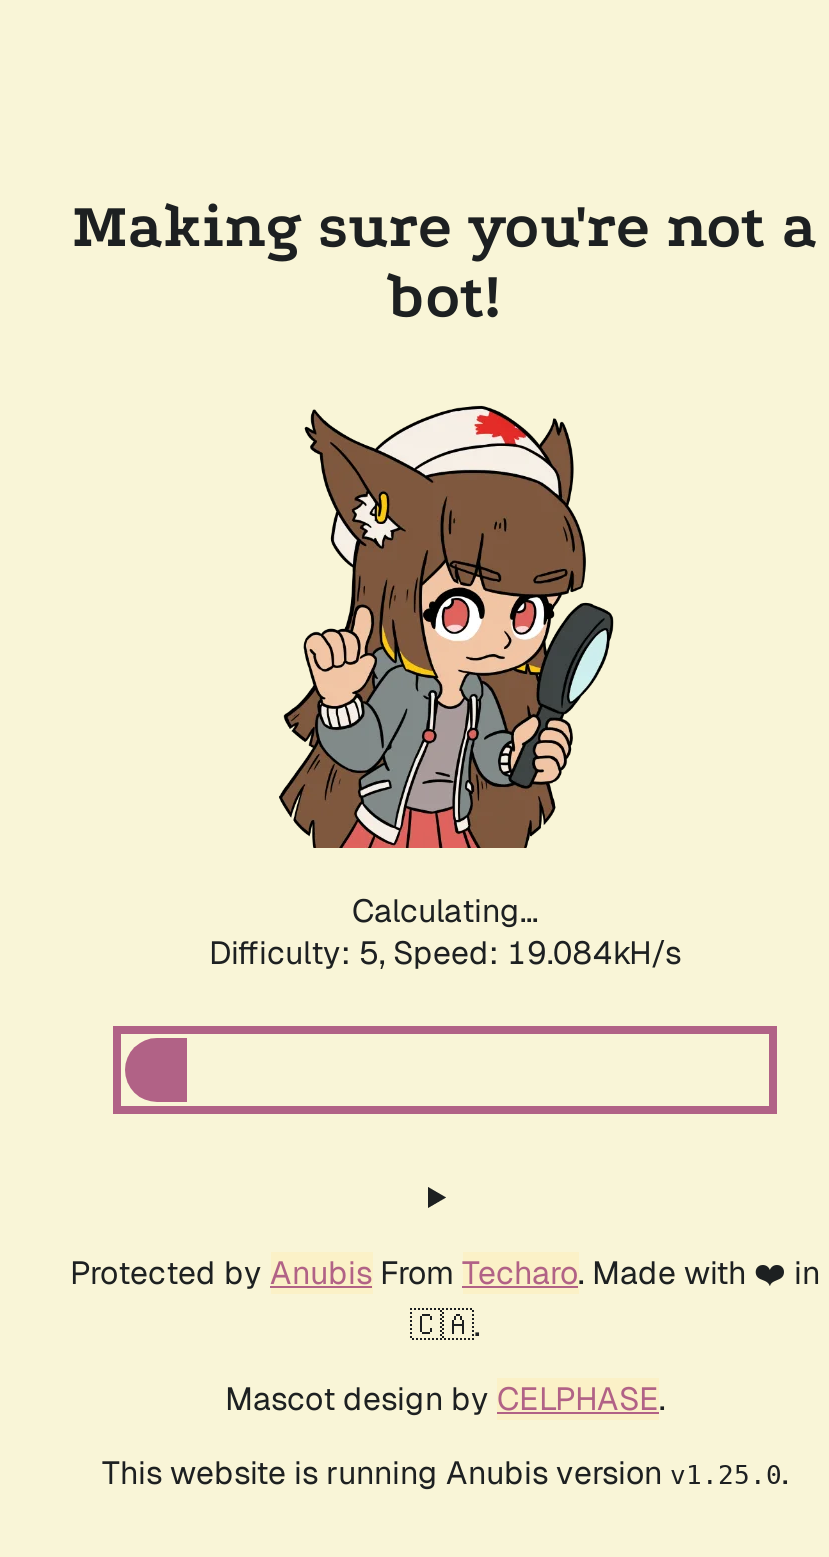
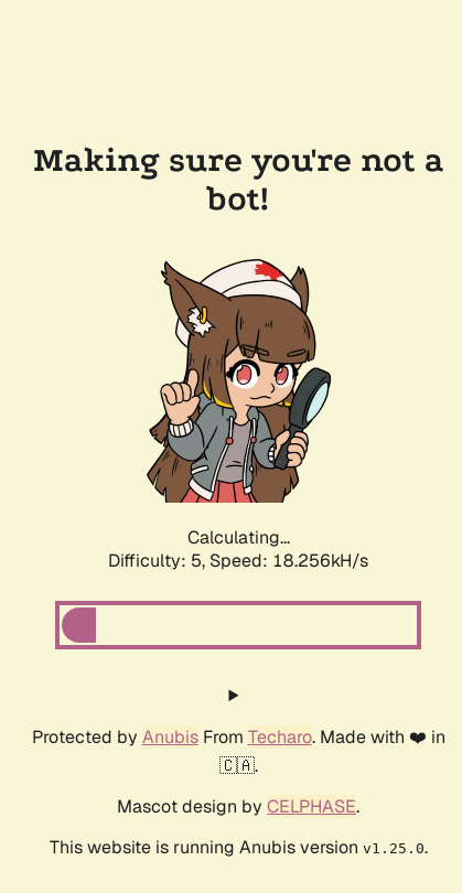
[209,932,681,974] Difficulty: 5, Speed: 19.084kH/s -> [108,549,368,572] Difficulty: 5, Speed: 18.256kH/s

